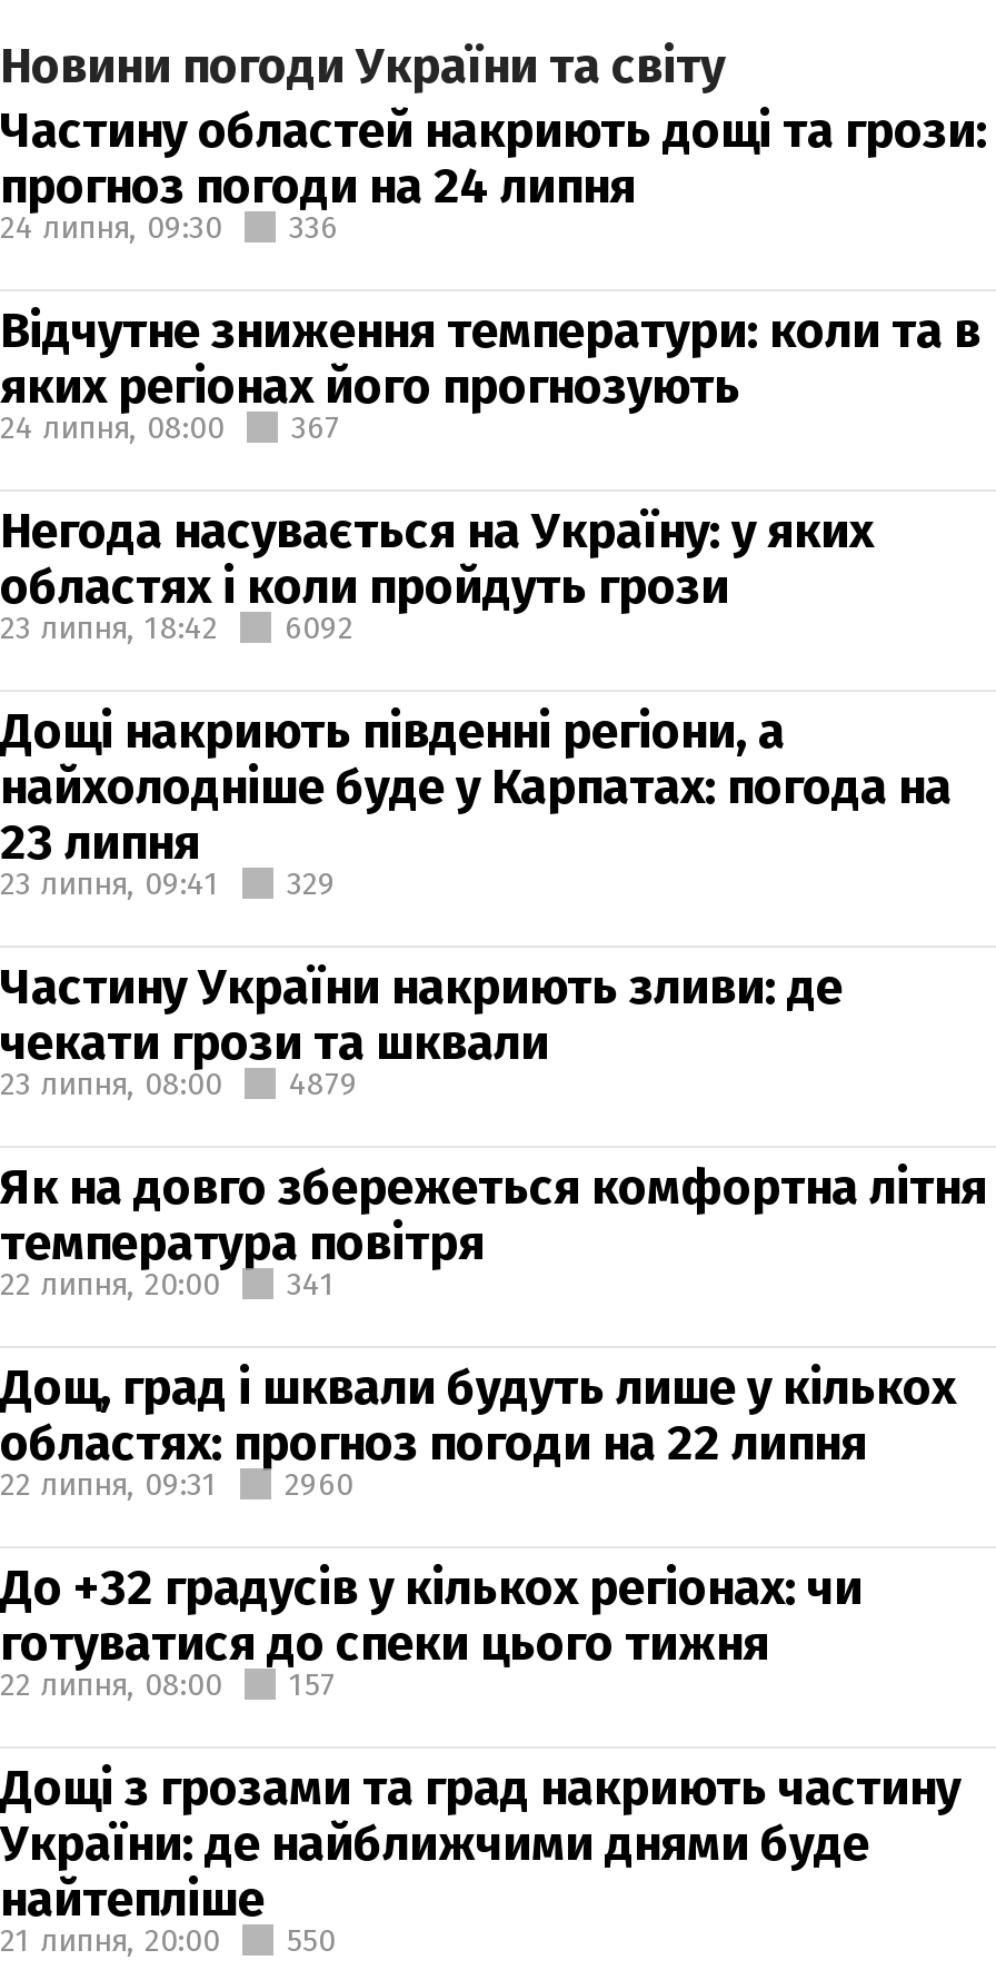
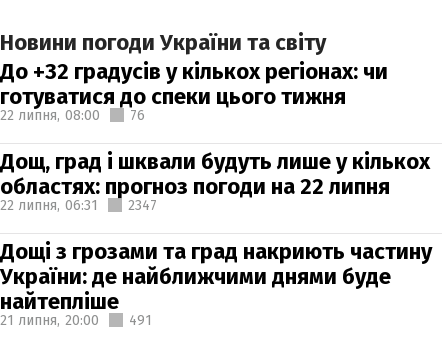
[0,99,987,1503] Частину областей накриють дощі та грози: | прогноз погоди на 24 липня | 24 липня, 09:30 | 336 | Відчутне зниження температури: коли та в | яких регіонах його прогнозують | 24 липня, 08:00 | 367 | Негода насувається на Україну: у яких | областях і коли пройдуть грози | 23 липня, 18:42 | 6092 | Дощі накриють південні регіони, а | найхолодніше буде у Карпатах: погода на | 23 липня | 23 липня, 09:41 | 329 | Частину України накриють зливи: де | чекати грози та шквали | 23 липня, 08:00 | 4879 | Як на довго збережеться комфортна літня | температура повітря | 22 липня, 20:00 | 341 | 22 липня, 09:31 | 2960 -> none
moved [0,1356,956,1472] -> [0,147,430,199]: Дощ, град і шквали будуть лише у кількох | областях: прогноз погоди на 22 липня
moved [0,1556,863,1703] -> [0,57,388,123]: До +32 градусів у кількох регіонах: чи | готуватися до спеки цього тижня | 22 липня, 08:00
[289,1665,336,1703] 157 -> [0,106,157,213] 76 | 22 липня, 06:31 | 2347
[0,1921,336,1959] 21 липня, 20:00 550 -> [0,311,152,328] 21 липня, 20:00 491

